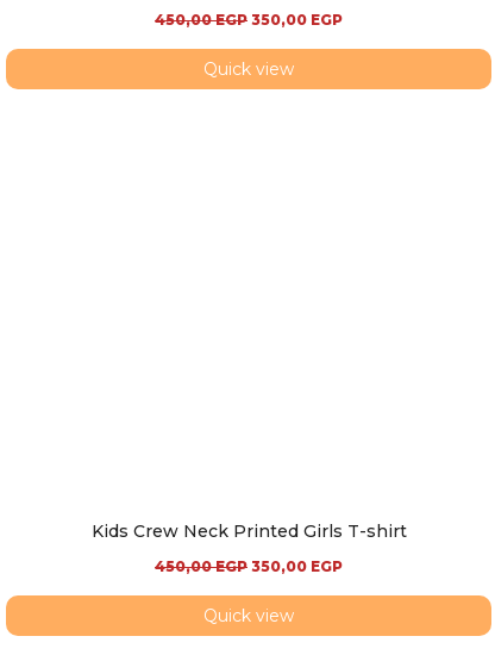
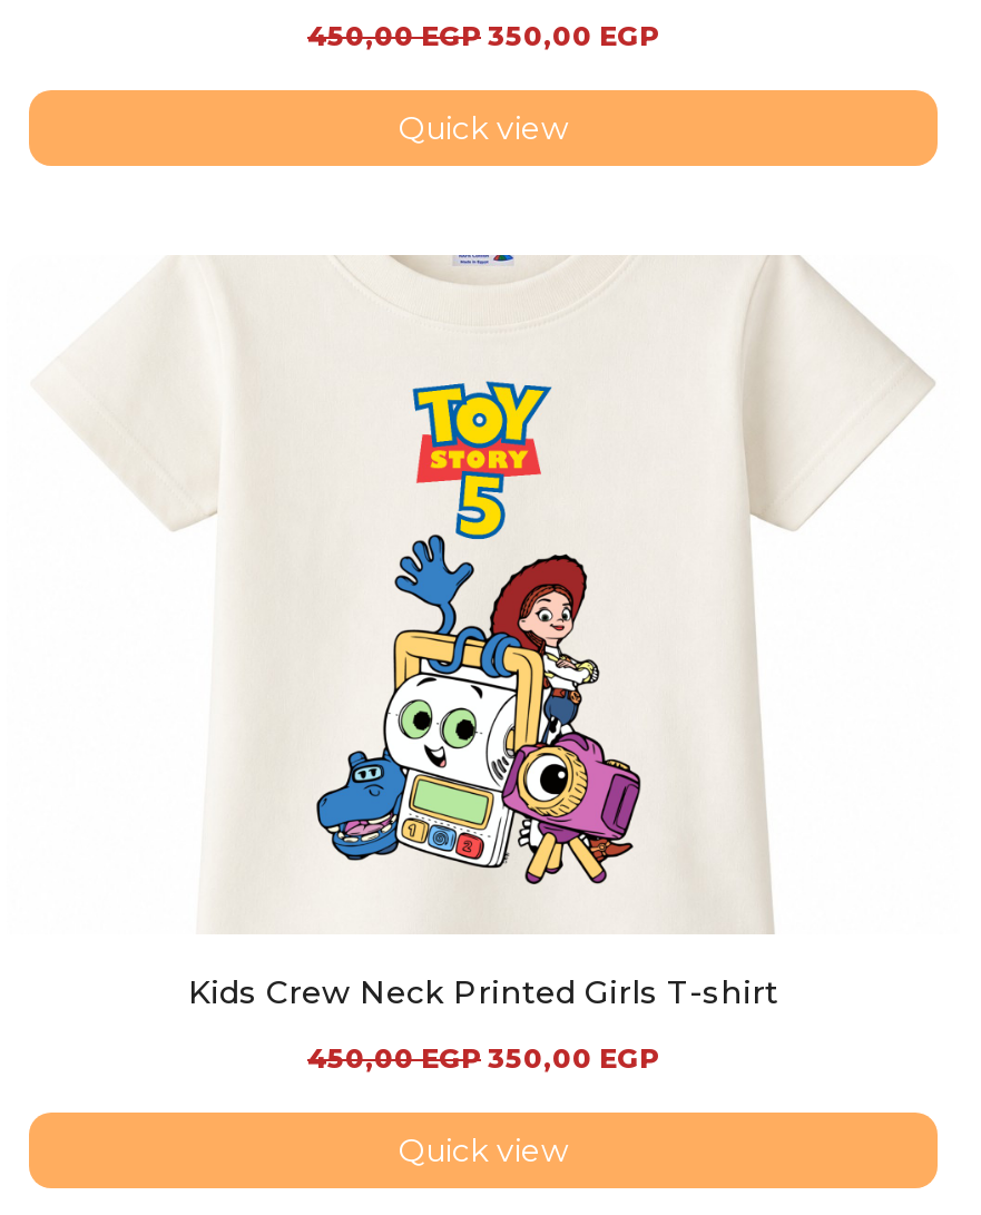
none -> [65,253,935,934] [image]

